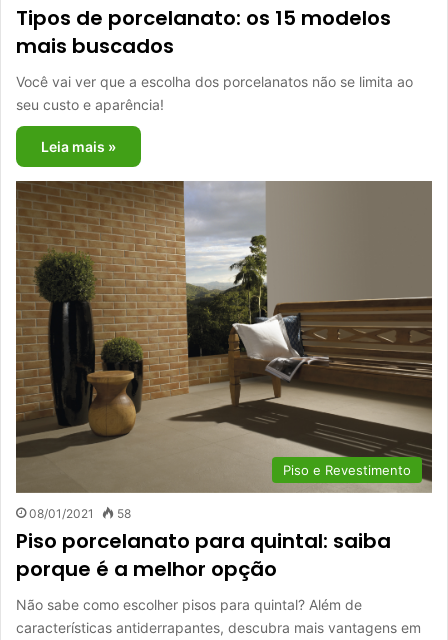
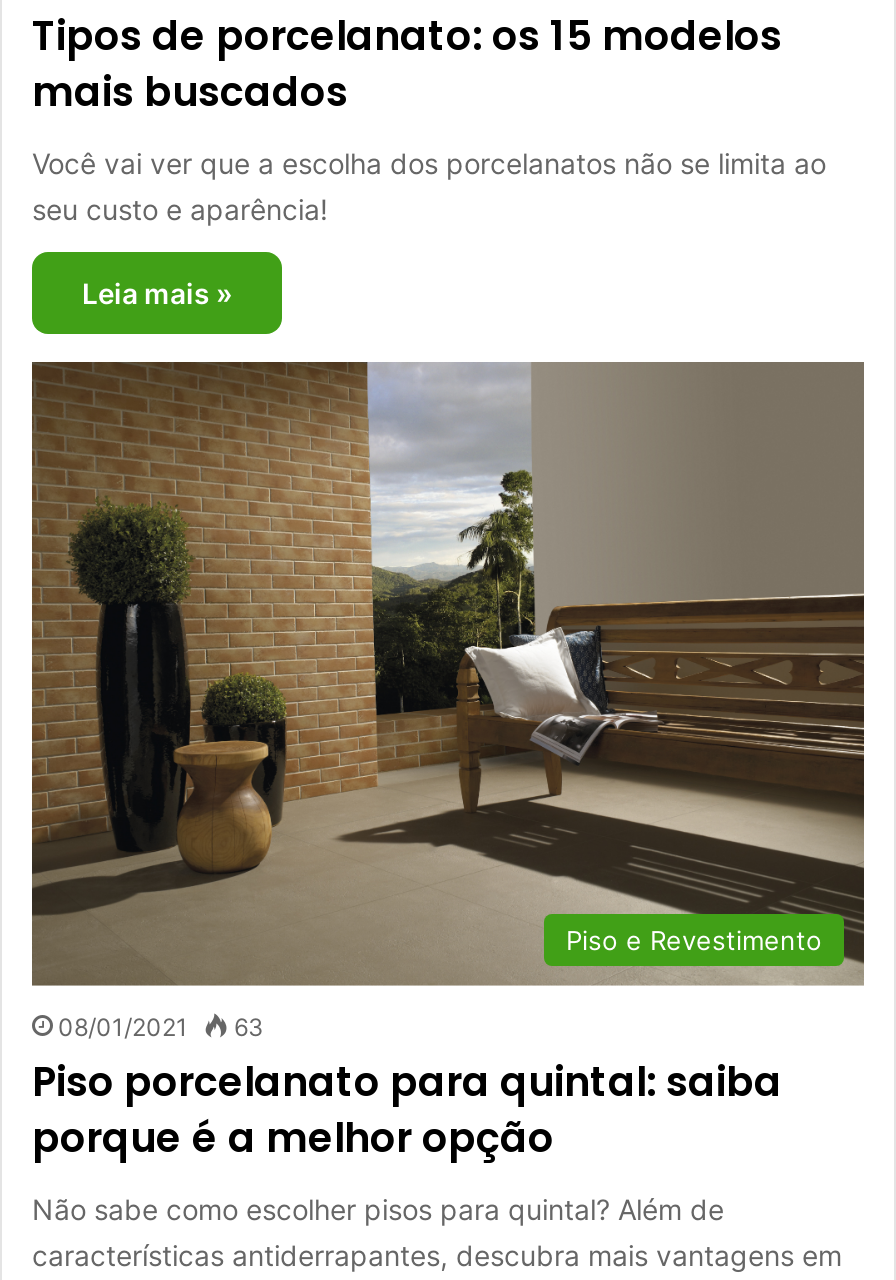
[29,506,131,521] 08/01/2021 58 -> [58,1012,264,1042] 08/01/2021 63

